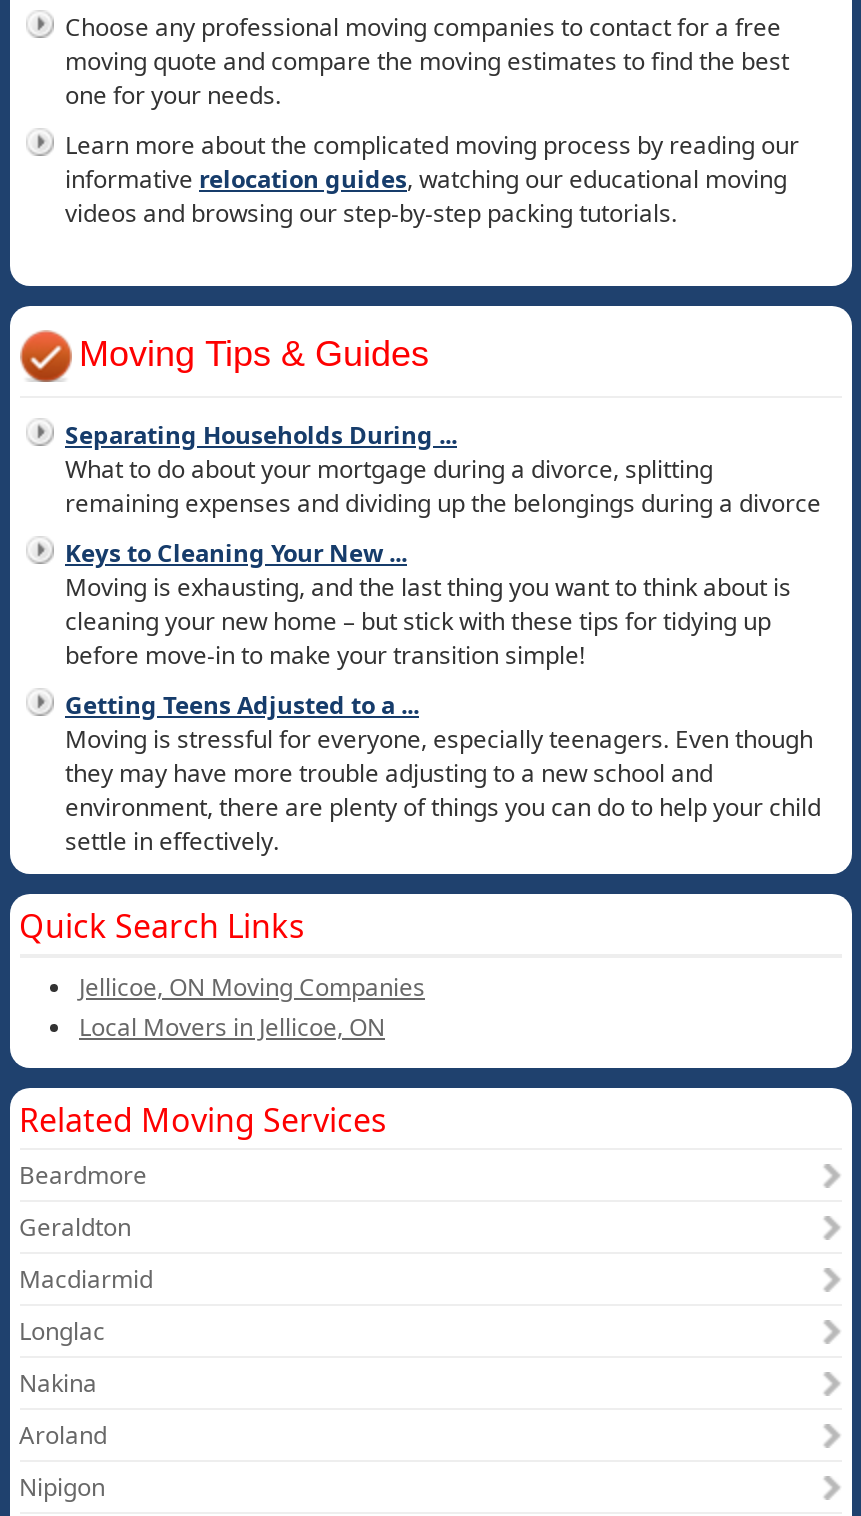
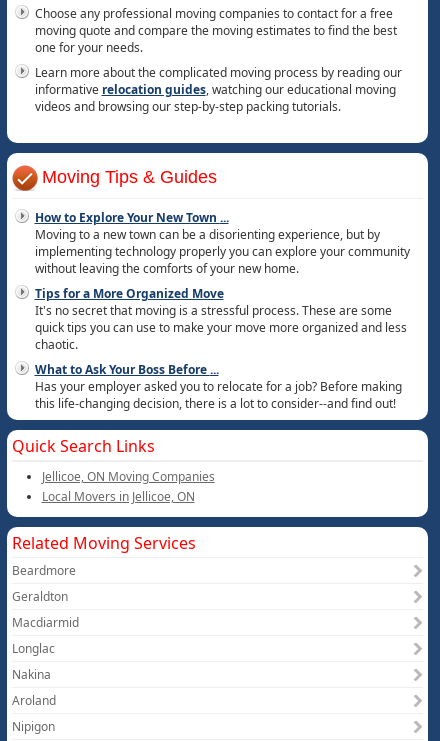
[65,418,821,520] Separating Households During... | What to do about your mortgage during a divorce, splitting | remaining expenses and dividing up the belongings during a divorce -> [34,209,409,277] How to Explore Your New Town... | Moving to a new town can be a disorienting experience, but by | implementing technology properly you can explore your community | without leaving the comforts of your new home.
[65,536,791,672] Keys to Cleaning Your New... | Moving is exhausting, and the last thing you want to think about is | cleaning your new home – but stick with these tips for tidying up | before move-in to make your transition simple! -> [34,285,406,353] Tips for a More Organized Move | It's no secret that moving is a stressful process. These are some | quick tips you can use to make your move more organized and less | chaotic.
[65,688,821,858] Getting Teens Adjusted to a... | Moving is stressful for everyone, especially teenagers. Even though | they may have more trouble adjusting to a new school and | environment, there are plenty of things you can do to help your child | settle in effectively. -> [34,361,401,412] What to Ask Your Boss Before... | Has your employer asked you to relocate for a job? Before making | this life-changing decision, there is a lot to consider--and find out!

